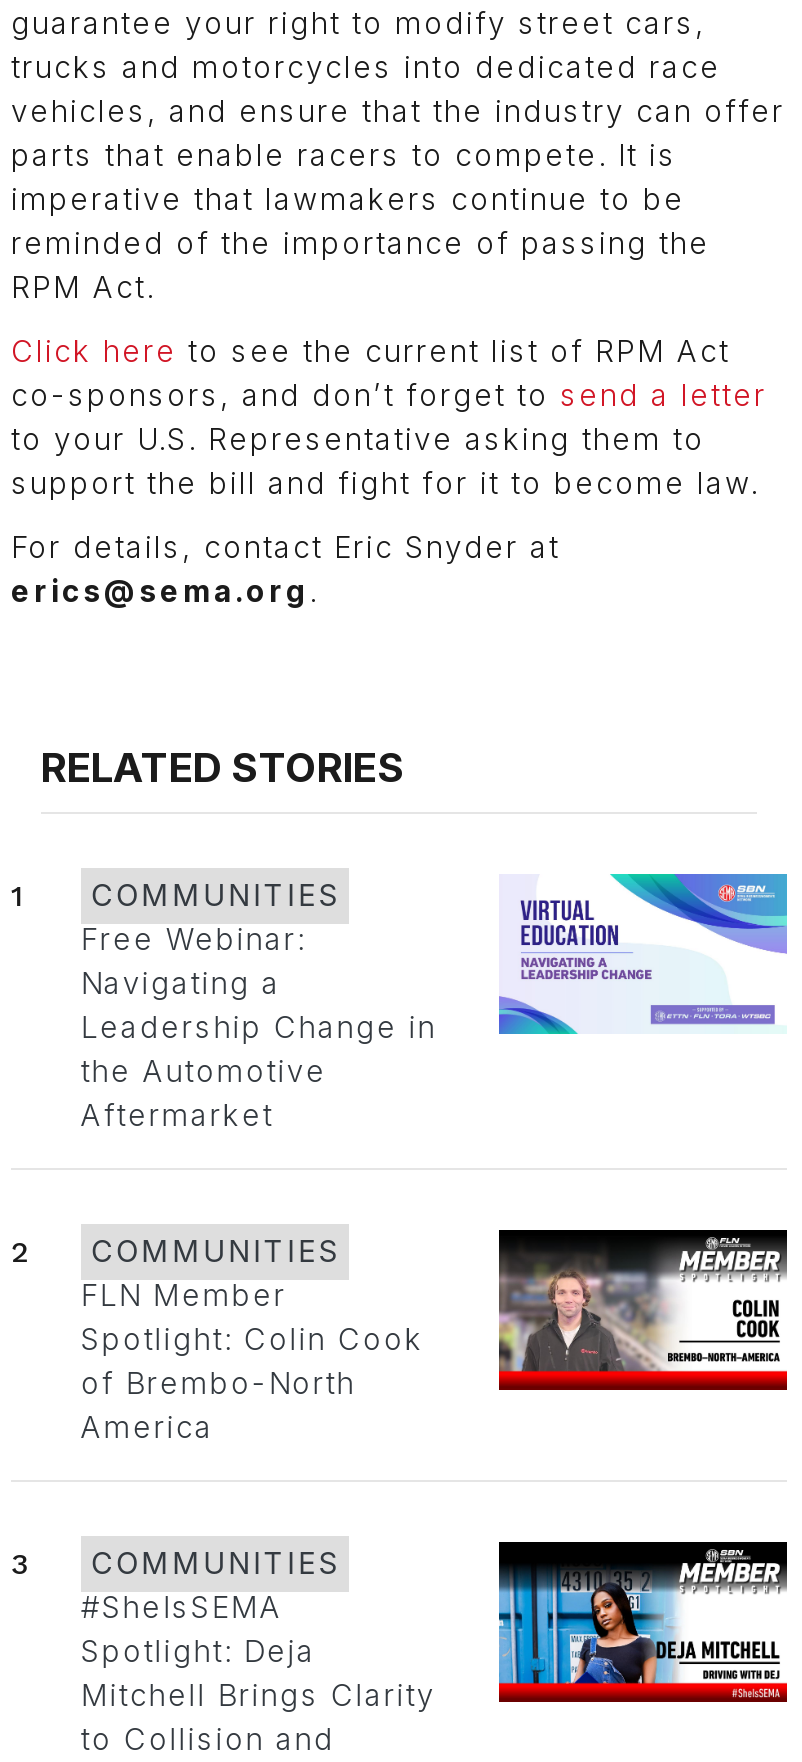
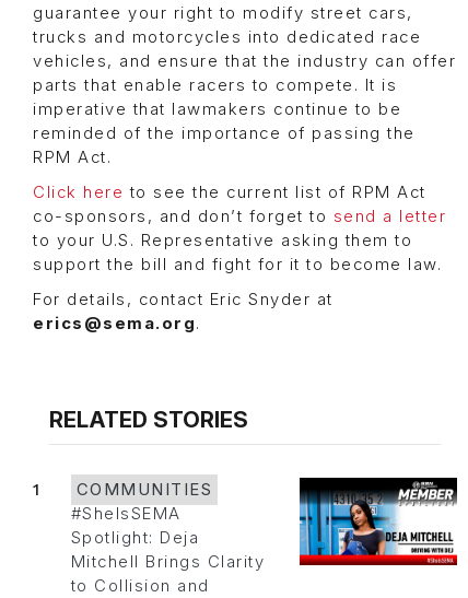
[81,872,789,1133] [image] | Free Webinar: | Navigating a | Leadership Change in | the Automotive | Aftermarket -> none
[11,1228,789,1445] [image] | 2 | COMMUNITIES | FLN Member | Spotlight: Colin Cook | of Brembo-North | America -> none
[11,1545,340,1581] 3 | COMMUNITIES -> none

